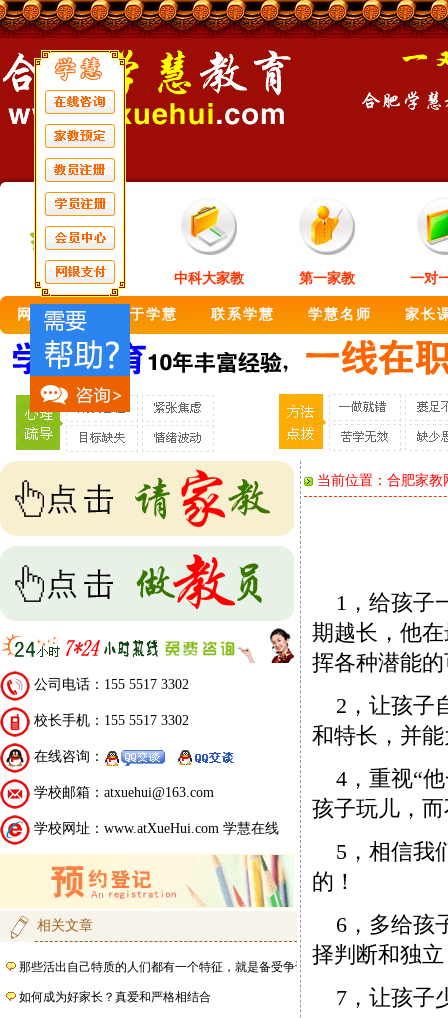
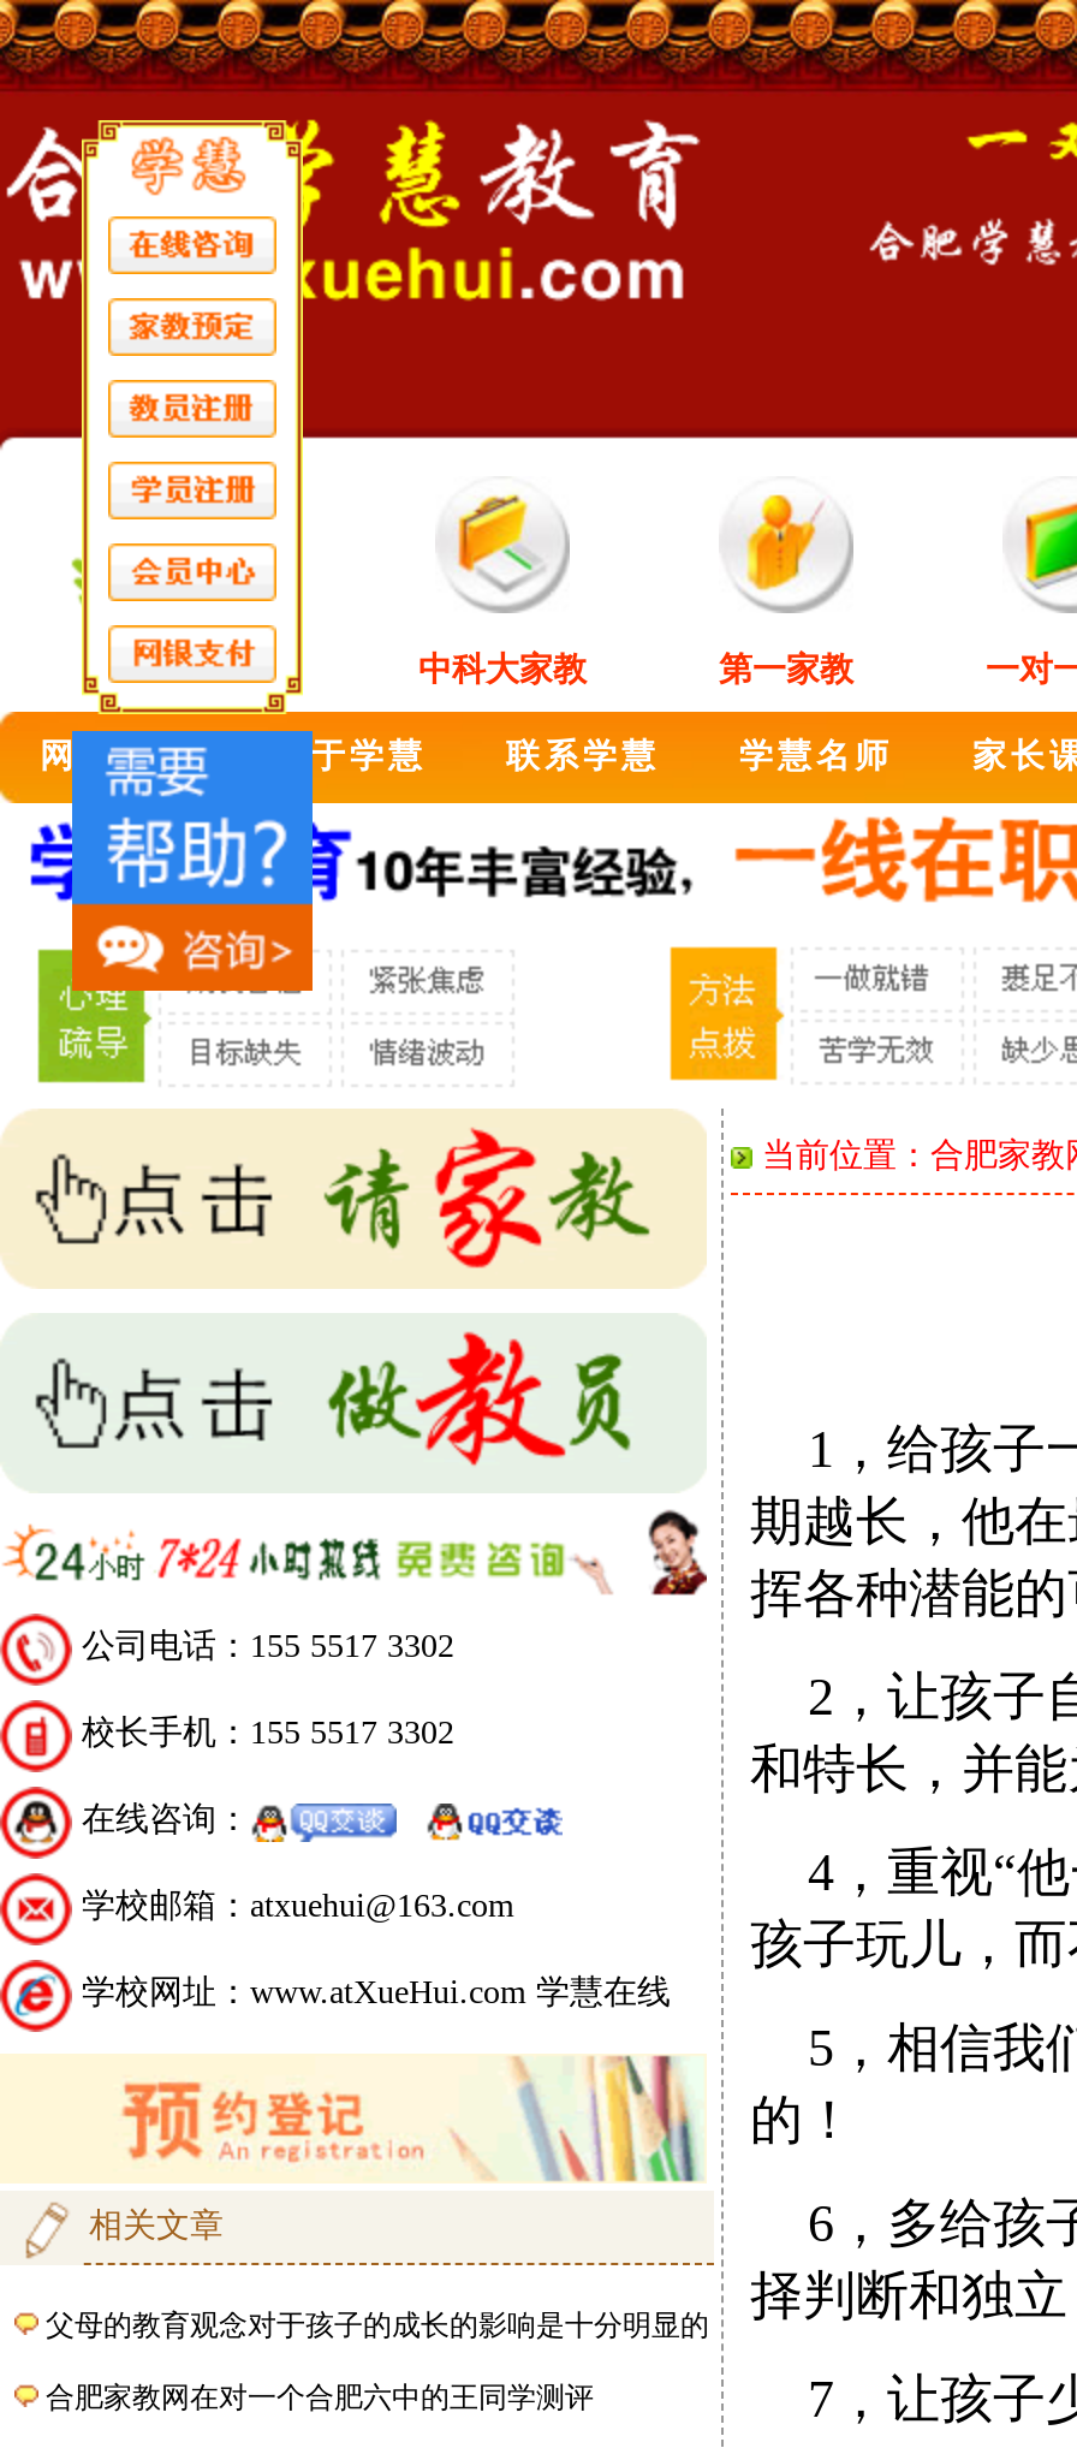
[19,960,307,974] 那些活出自己特质的人们都有一个特征，就是备受争议 -> [46,2309,709,2342] 父母的教育观念对于孩子的成长的影响是十分明显的
[19,990,211,1004] 如何成为好家长？真爱和严格相结合 -> [46,2381,594,2414] 合肥家教网在对一个合肥六中的王同学测评

